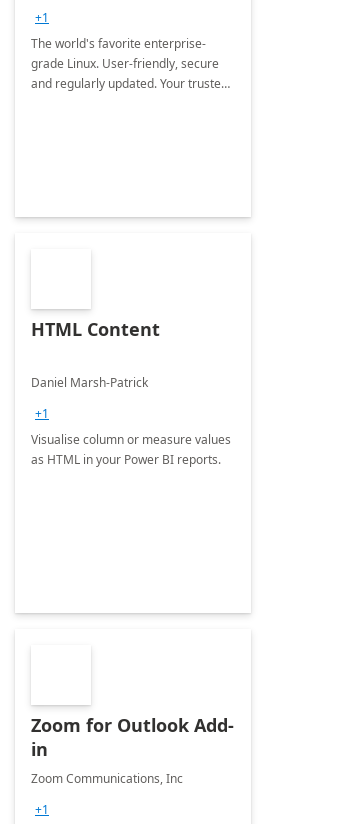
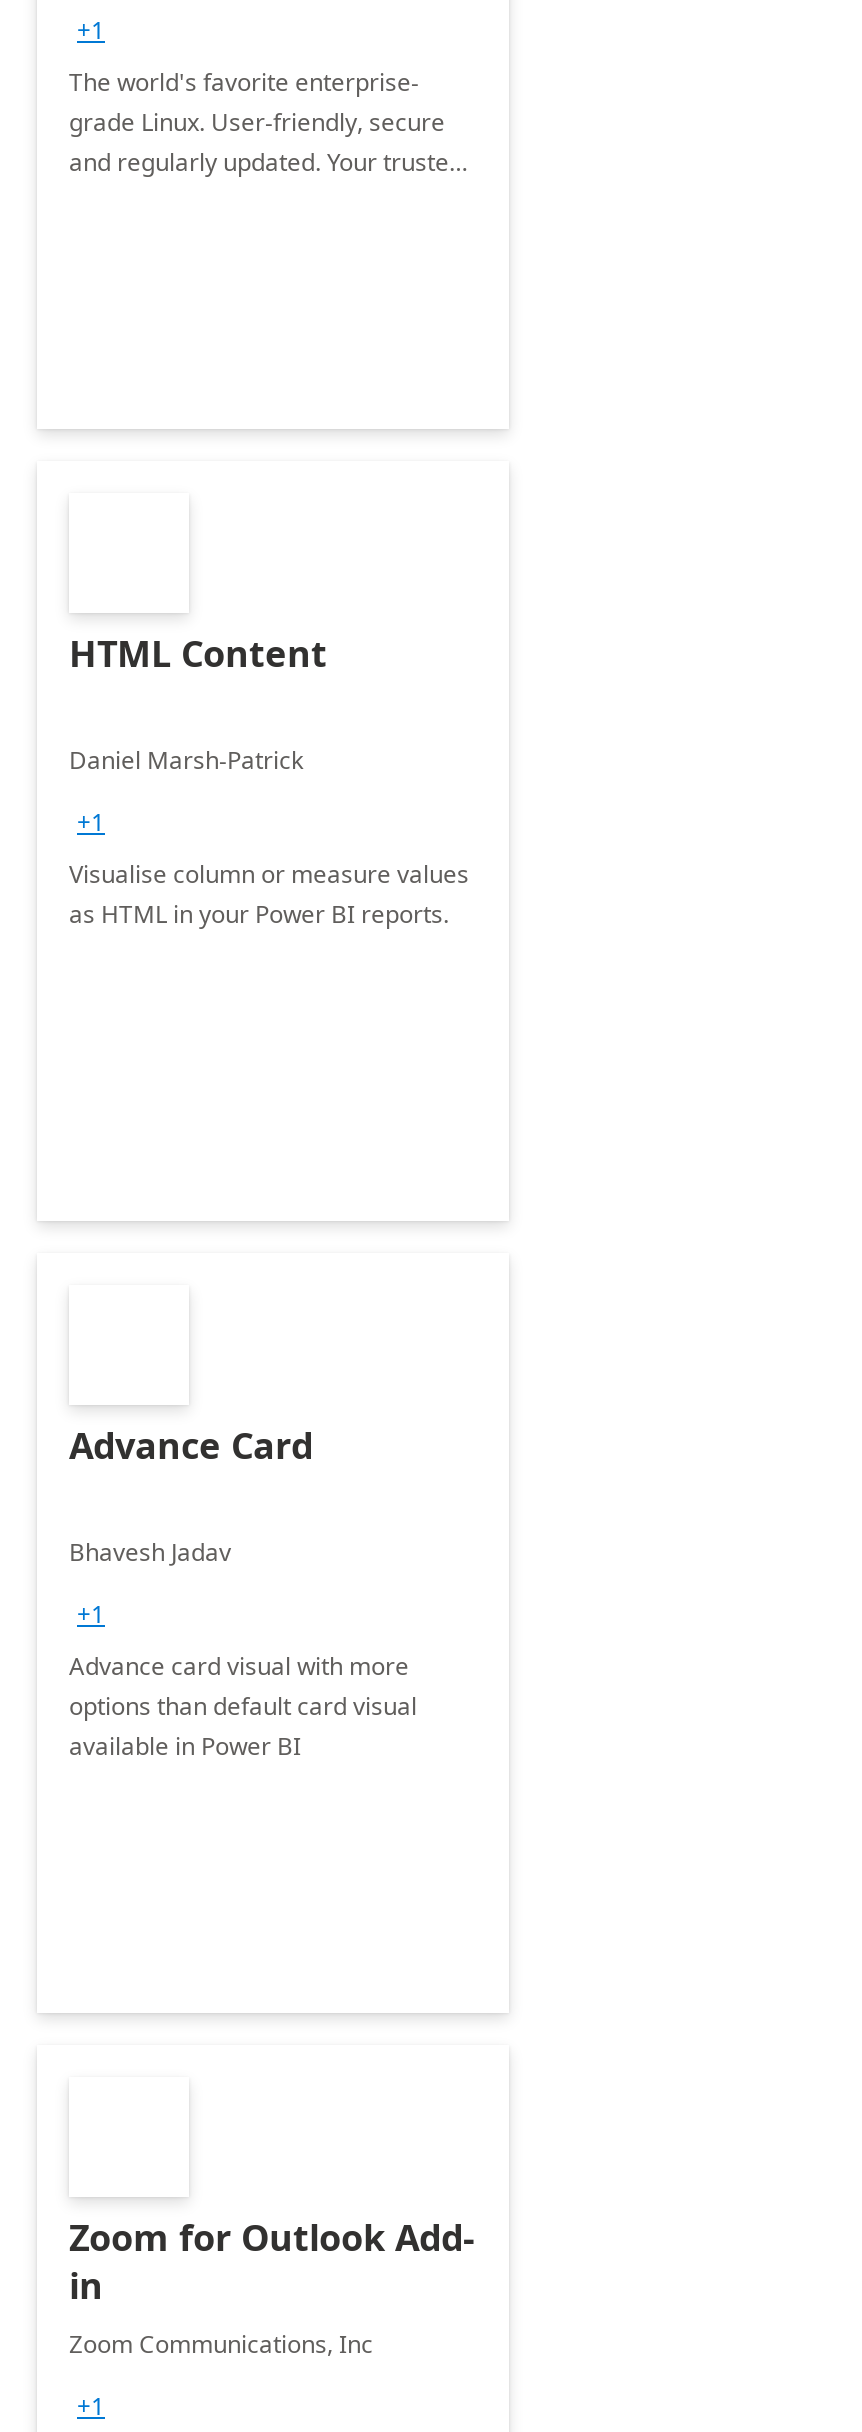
none -> [69,1421,417,1763] Advance Card | Bhavesh Jadav | +1 | Advance card visual with more | options than default card visual | available in Power BI

